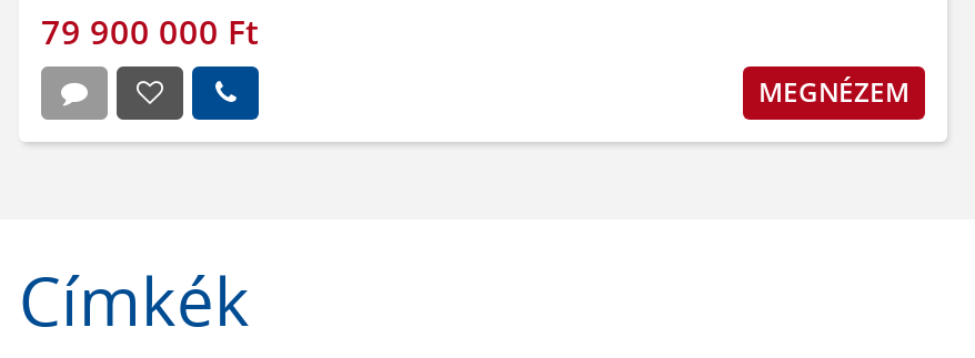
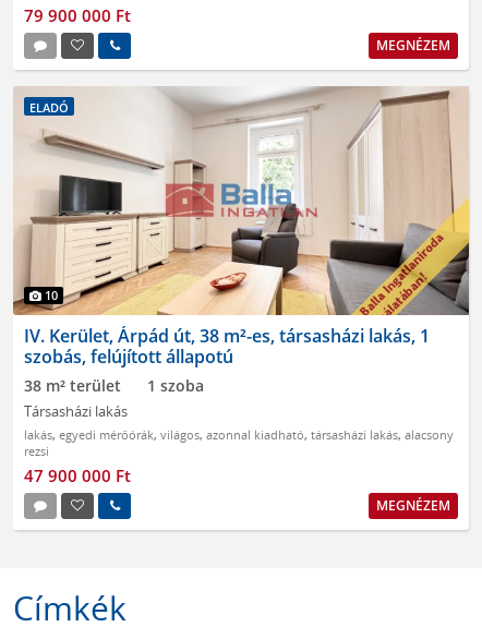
none -> [12,85,470,316] [image] | ELADÓ
none -> [24,286,454,514] 10 | IV. Kerület, Árpád út, 38 m²-es, társasházi lakás, 1 | szobás, felújított állapotú | 38 m² terület | 1 szoba | Társasházi lakás | lakás, egyedi mérőórák, világos, azonnal kiadható, társasházi lakás, alacsony | rezsi | 47 900 000 Ft | MEGNÉZEM

